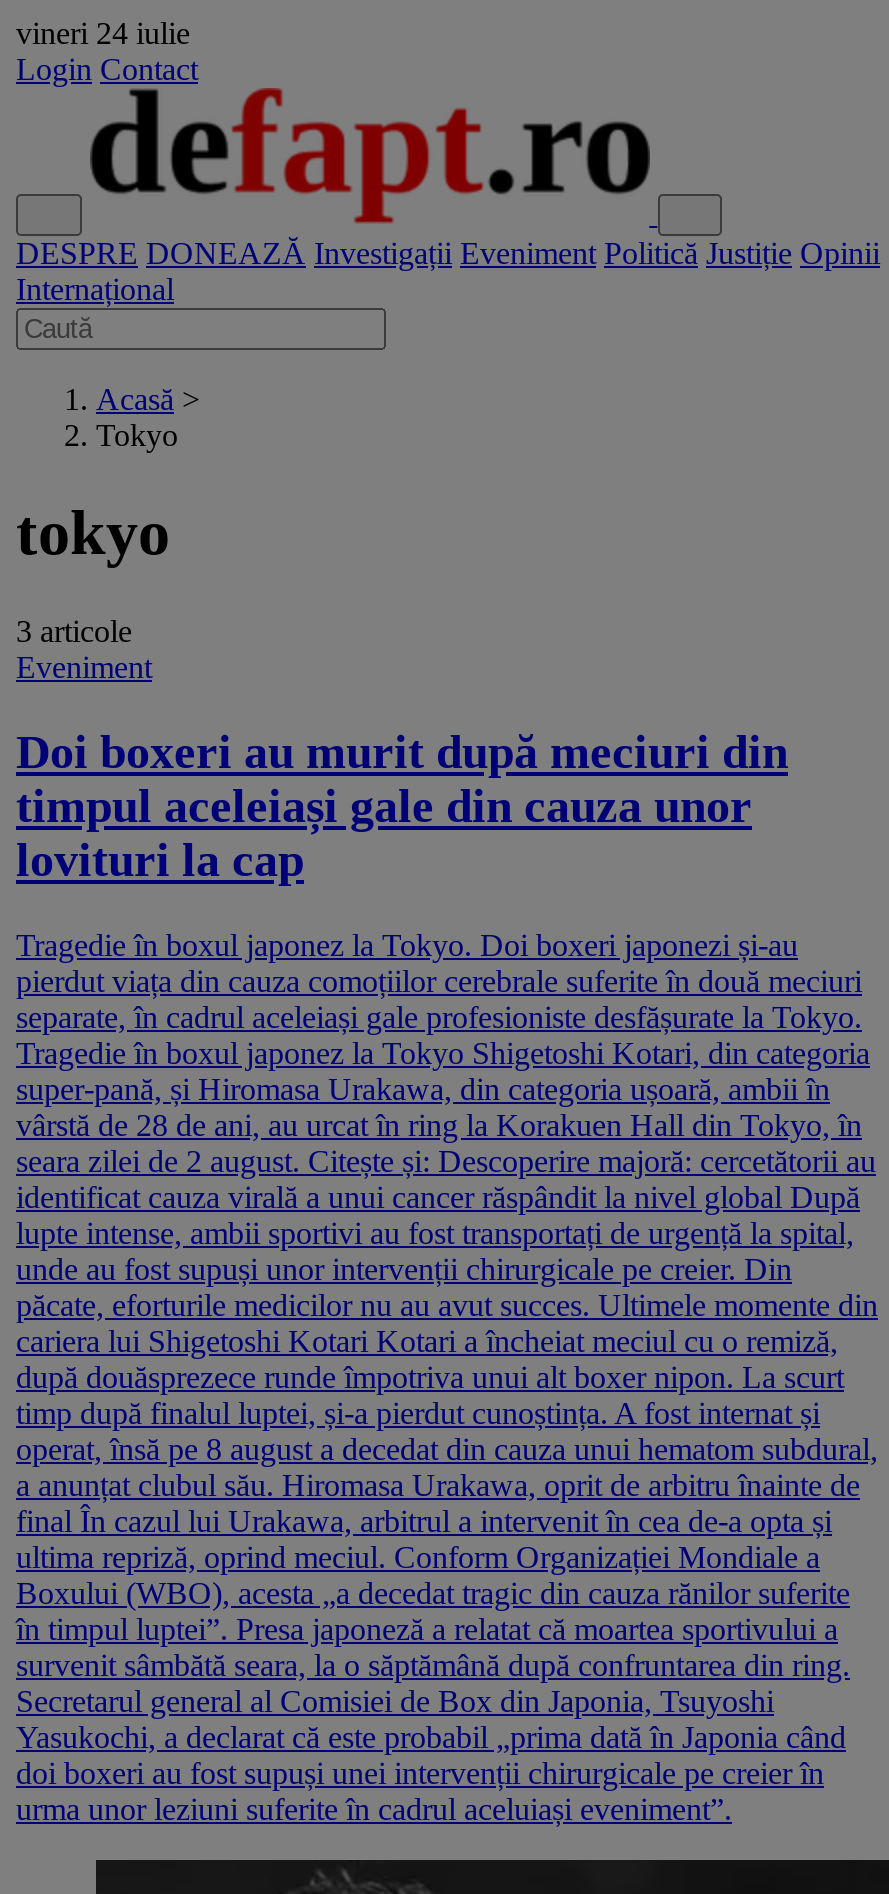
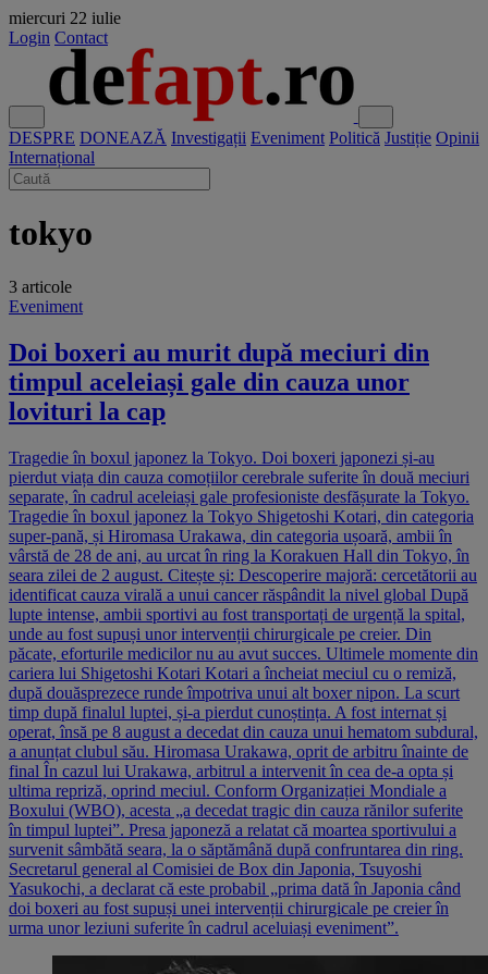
[16,16,190,50] vineri 24 iulie -> [9,9,121,27] miercuri 22 iulie
[96,382,200,452] Acasă > | Tokyo -> none

